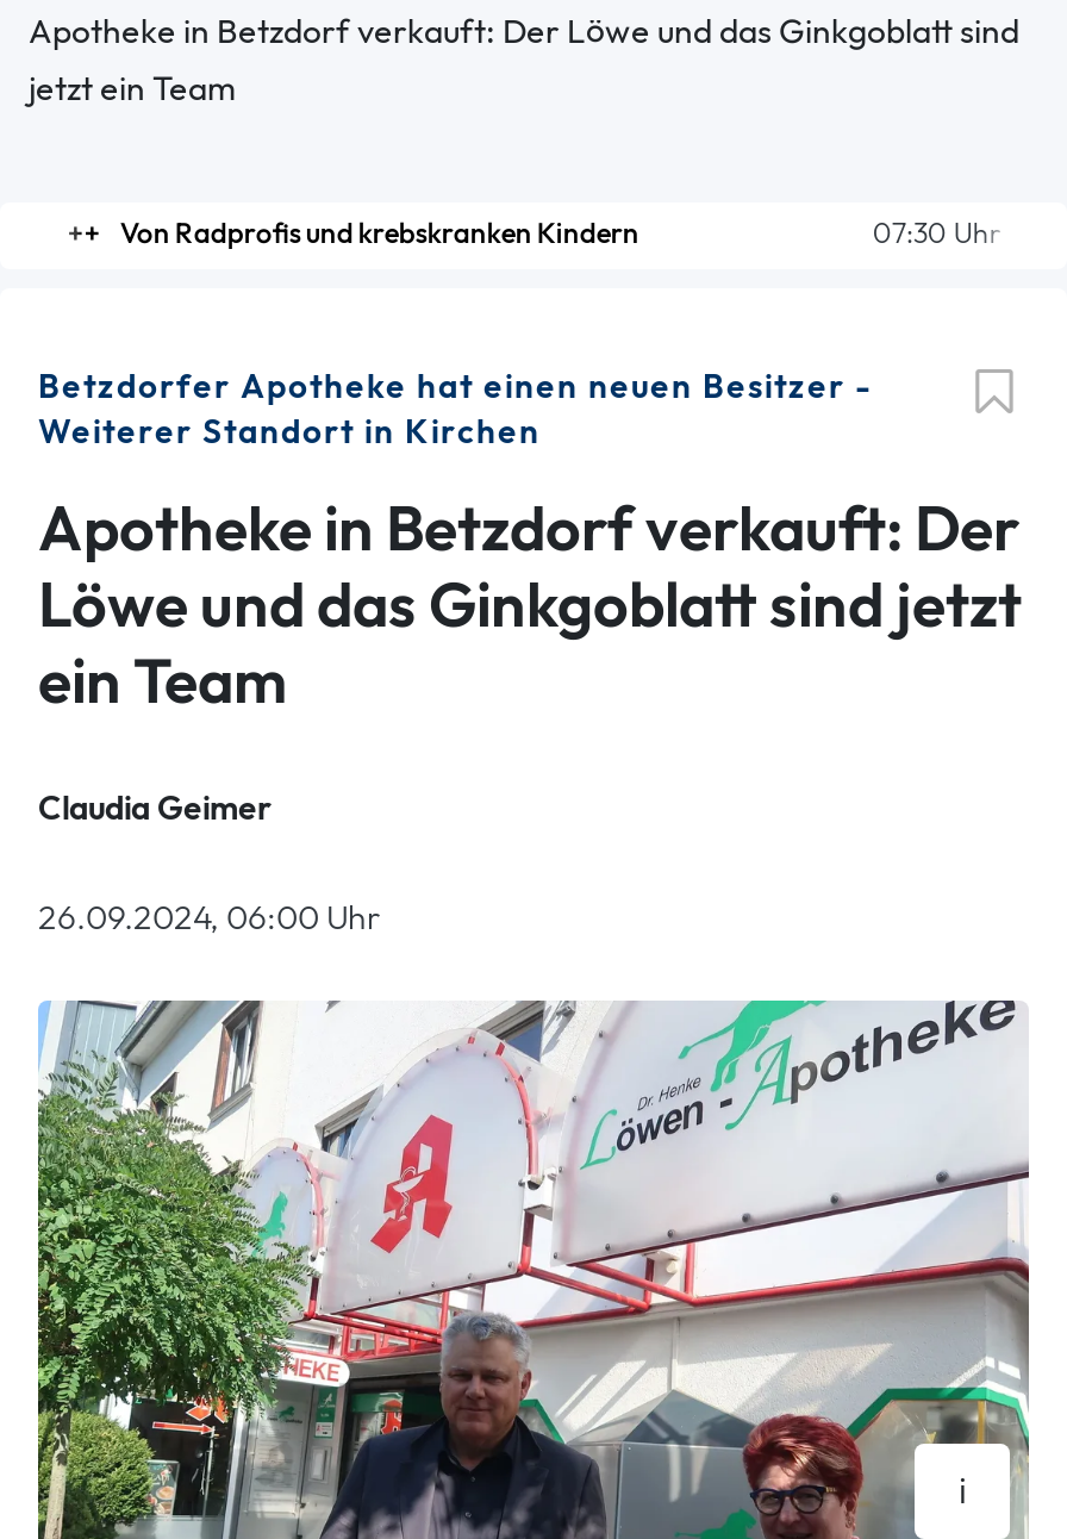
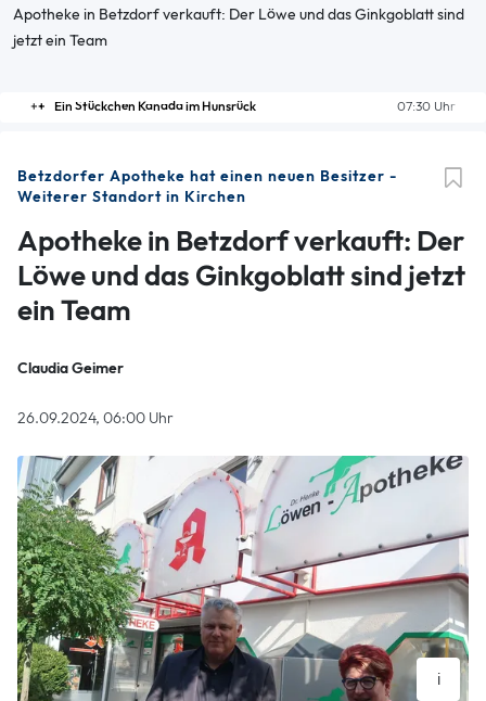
[119,214,638,253] Von Radprofis und krebskranken Kindern -> [54,98,256,115] Ein Stückchen Kanada im Hunsrück

